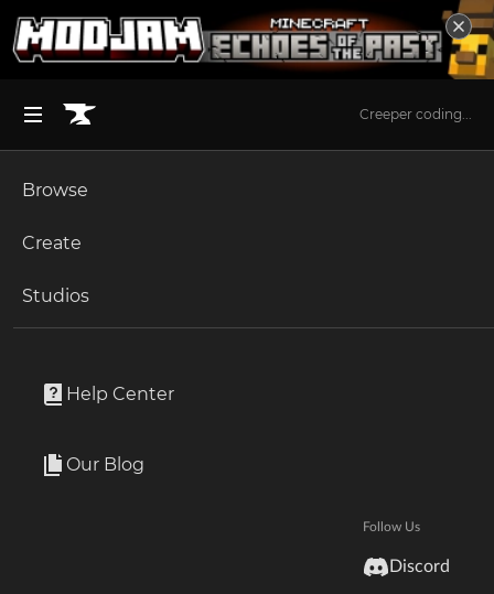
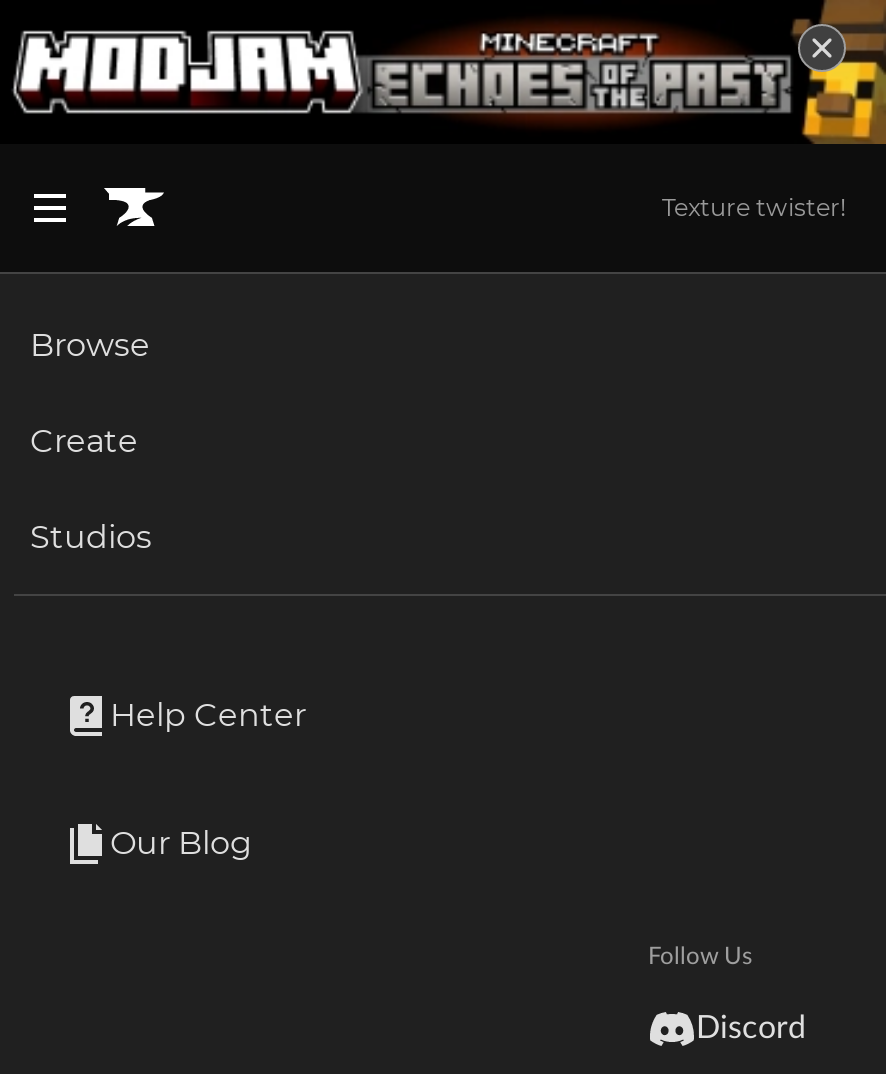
[359,105,472,122] Creeper coding... -> [662,191,846,221] Texture twister!

